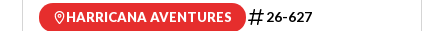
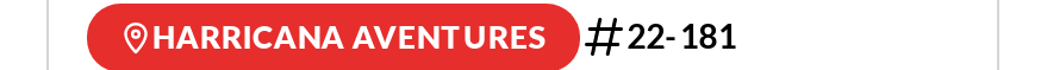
[266,8,312,25] 26-627 -> [627,16,737,56] 22-181

